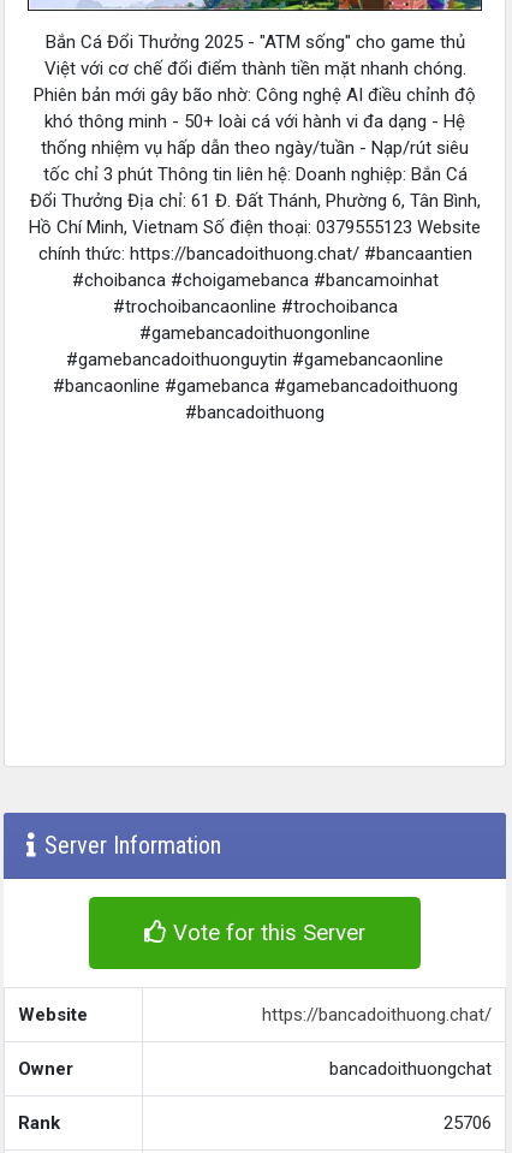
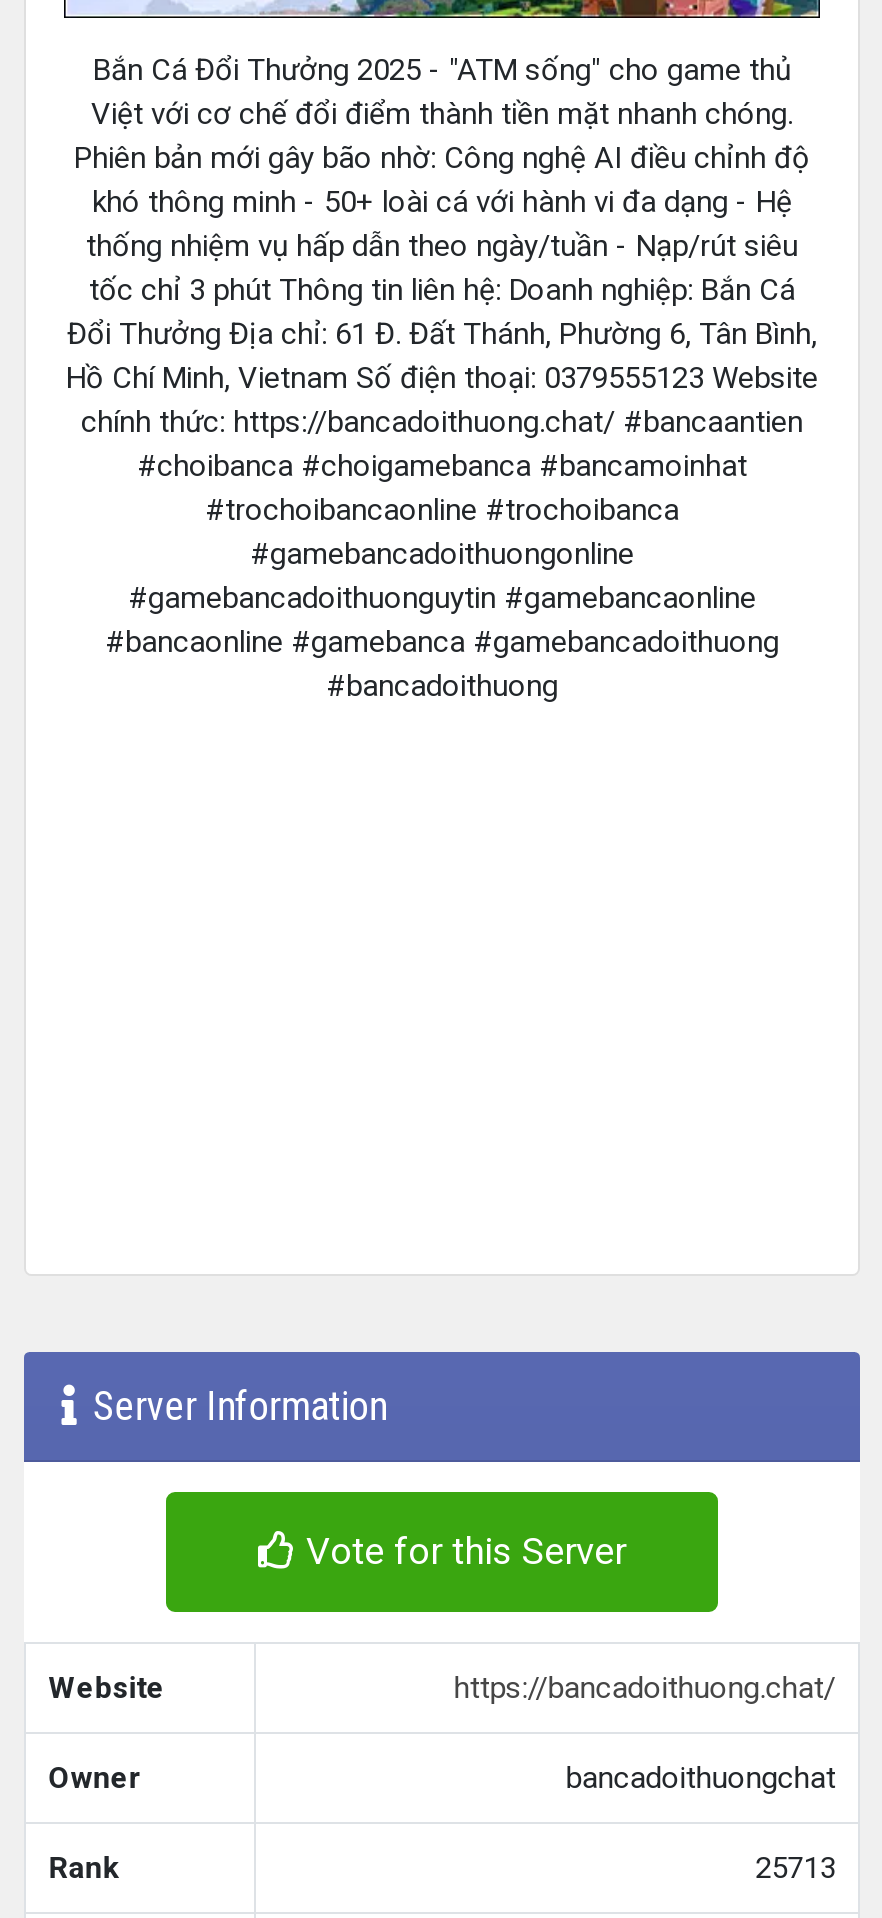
[443,1112,491,1134] 25706 -> [756,1850,836,1886] 25713

